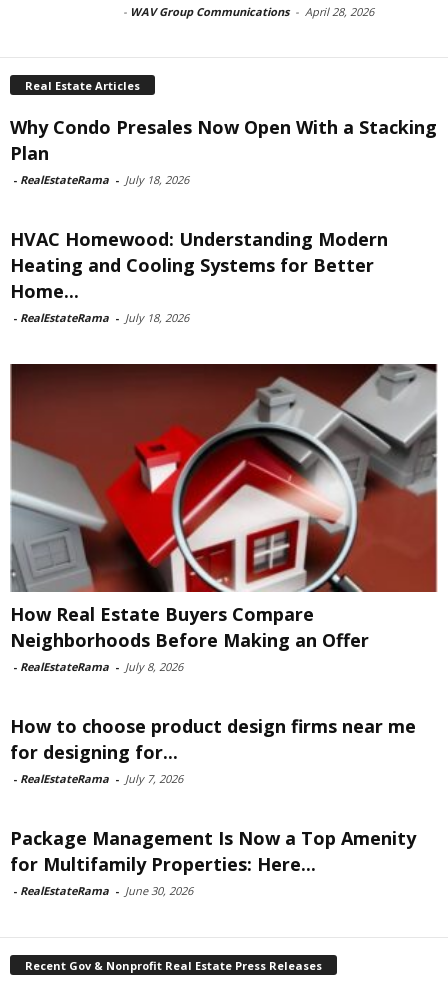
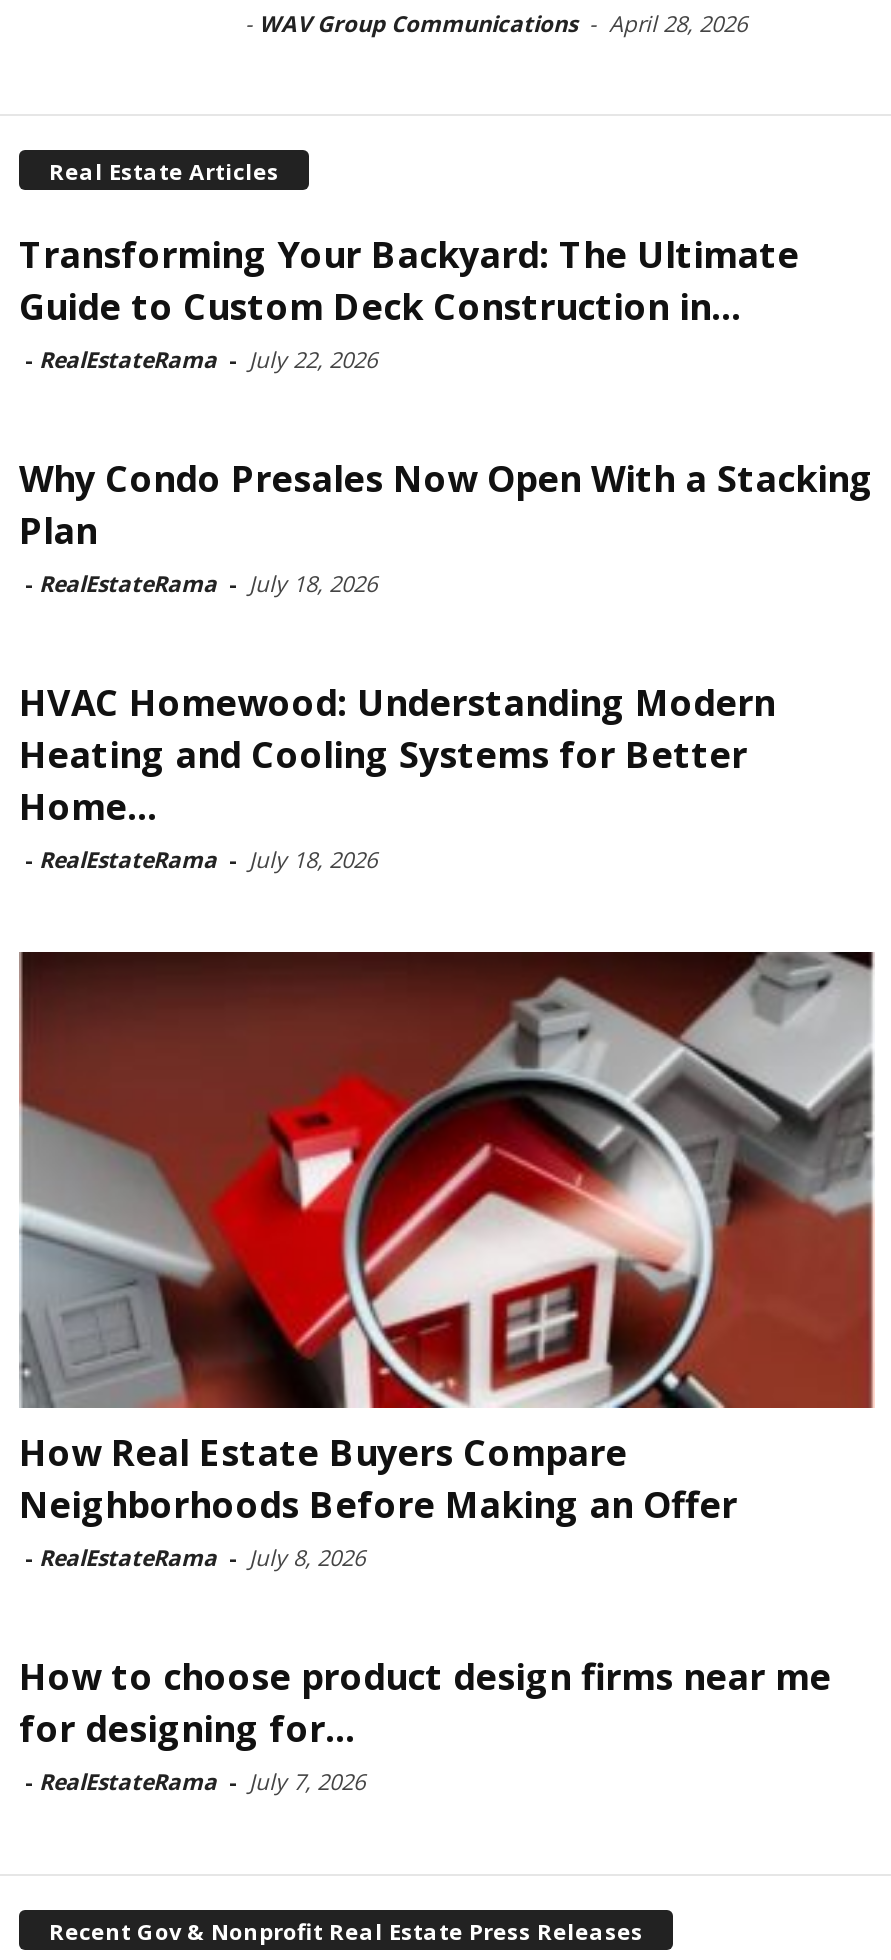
none -> [19,230,799,374] Transforming Your Backyard: The Ultimate | Guide to Custom Deck Construction in... | - RealEstateRama - July 22, 2026
moved [9,115,439,786] -> [17,454,877,1796]: [image] | Why Condo Presales Now Open With a Stacking | Plan | ... | for designing for... | - RealEstateRama - July 7, 2026
[10,826,416,898] Package Management Is Now a Top Amenity | for Multifamily Properties: Here... | - RealEstateRama - June 30, 2026 -> none

